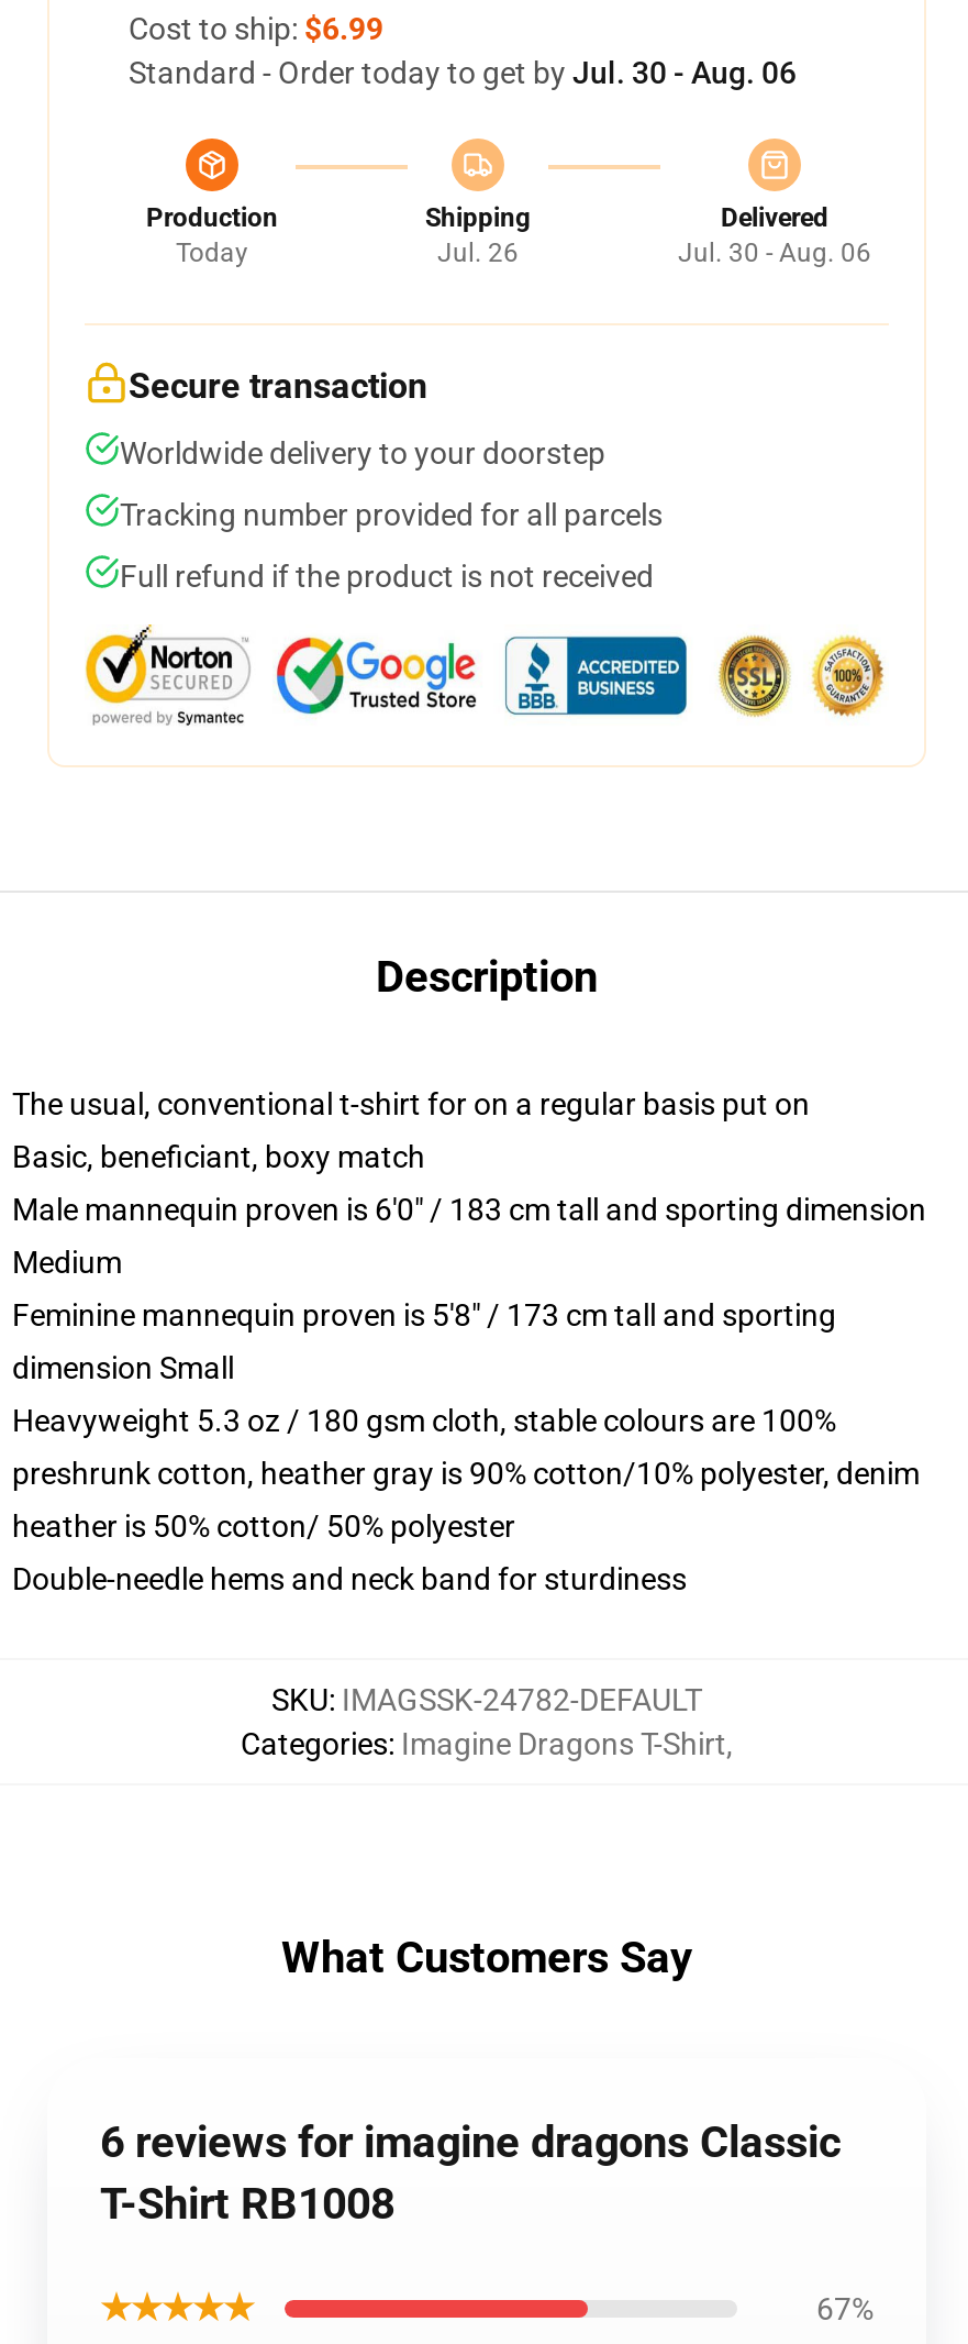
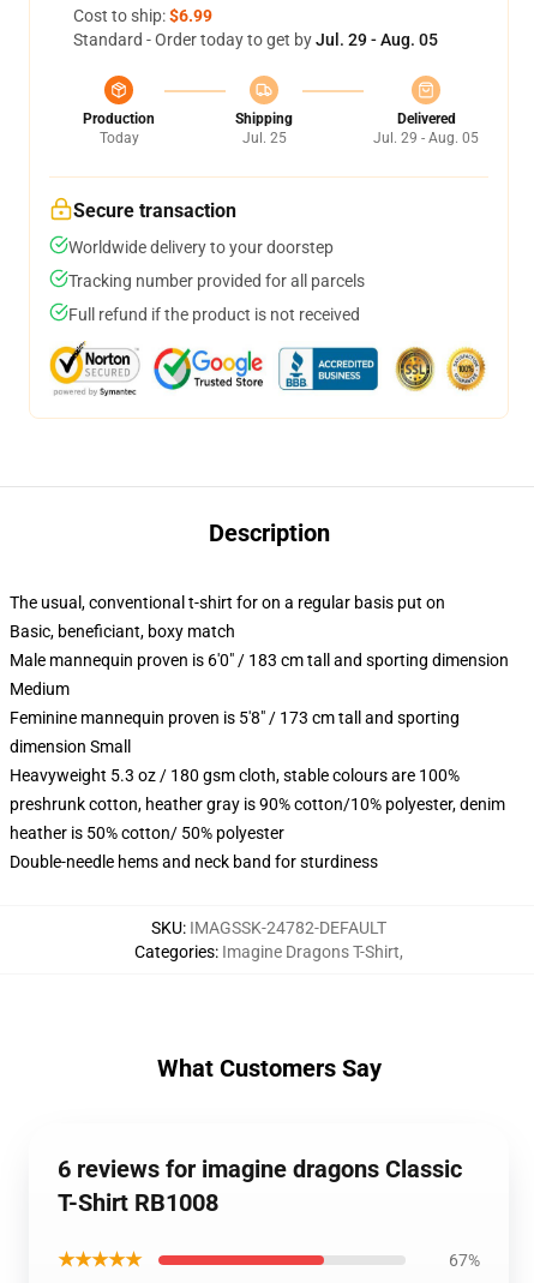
[129,55,797,90] Standard - Order today to get by Jul. 30 - Aug. 06 -> [73,30,438,49] Standard - Order today to get by Jul. 29 - Aug. 05
[437,237,519,268] Jul. 26 -> [242,130,286,146] Jul. 25
[678,237,871,268] Jul. 30 - Aug. 06 -> [373,130,479,146] Jul. 29 - Aug. 05

